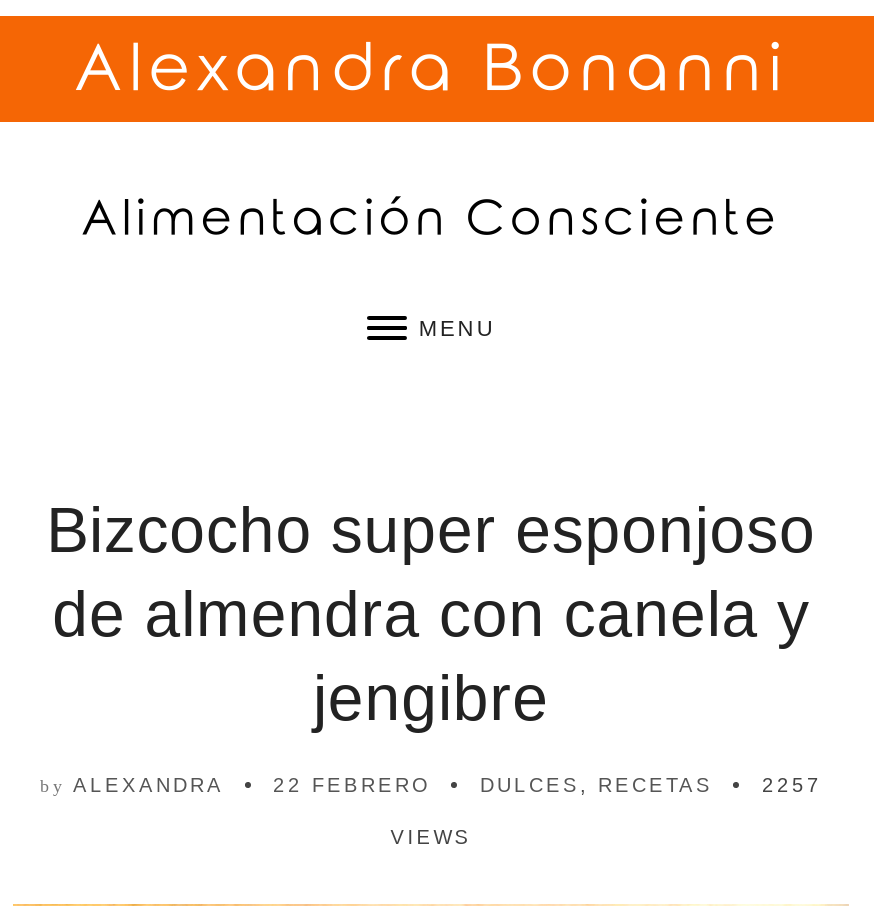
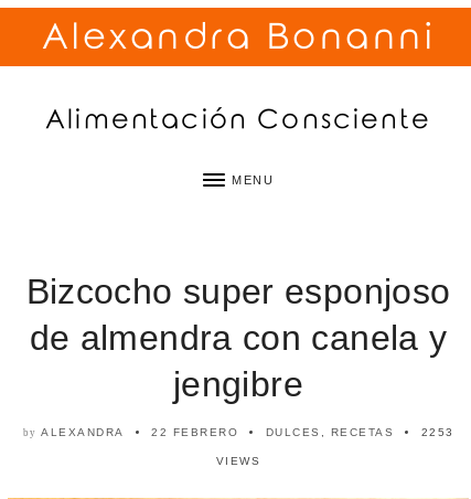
[762,774,822,796] 2257 -> [421,426,454,438] 2253

